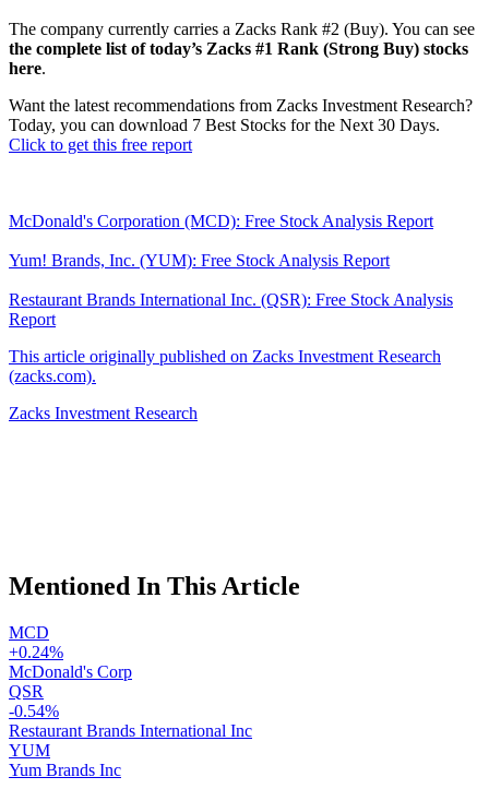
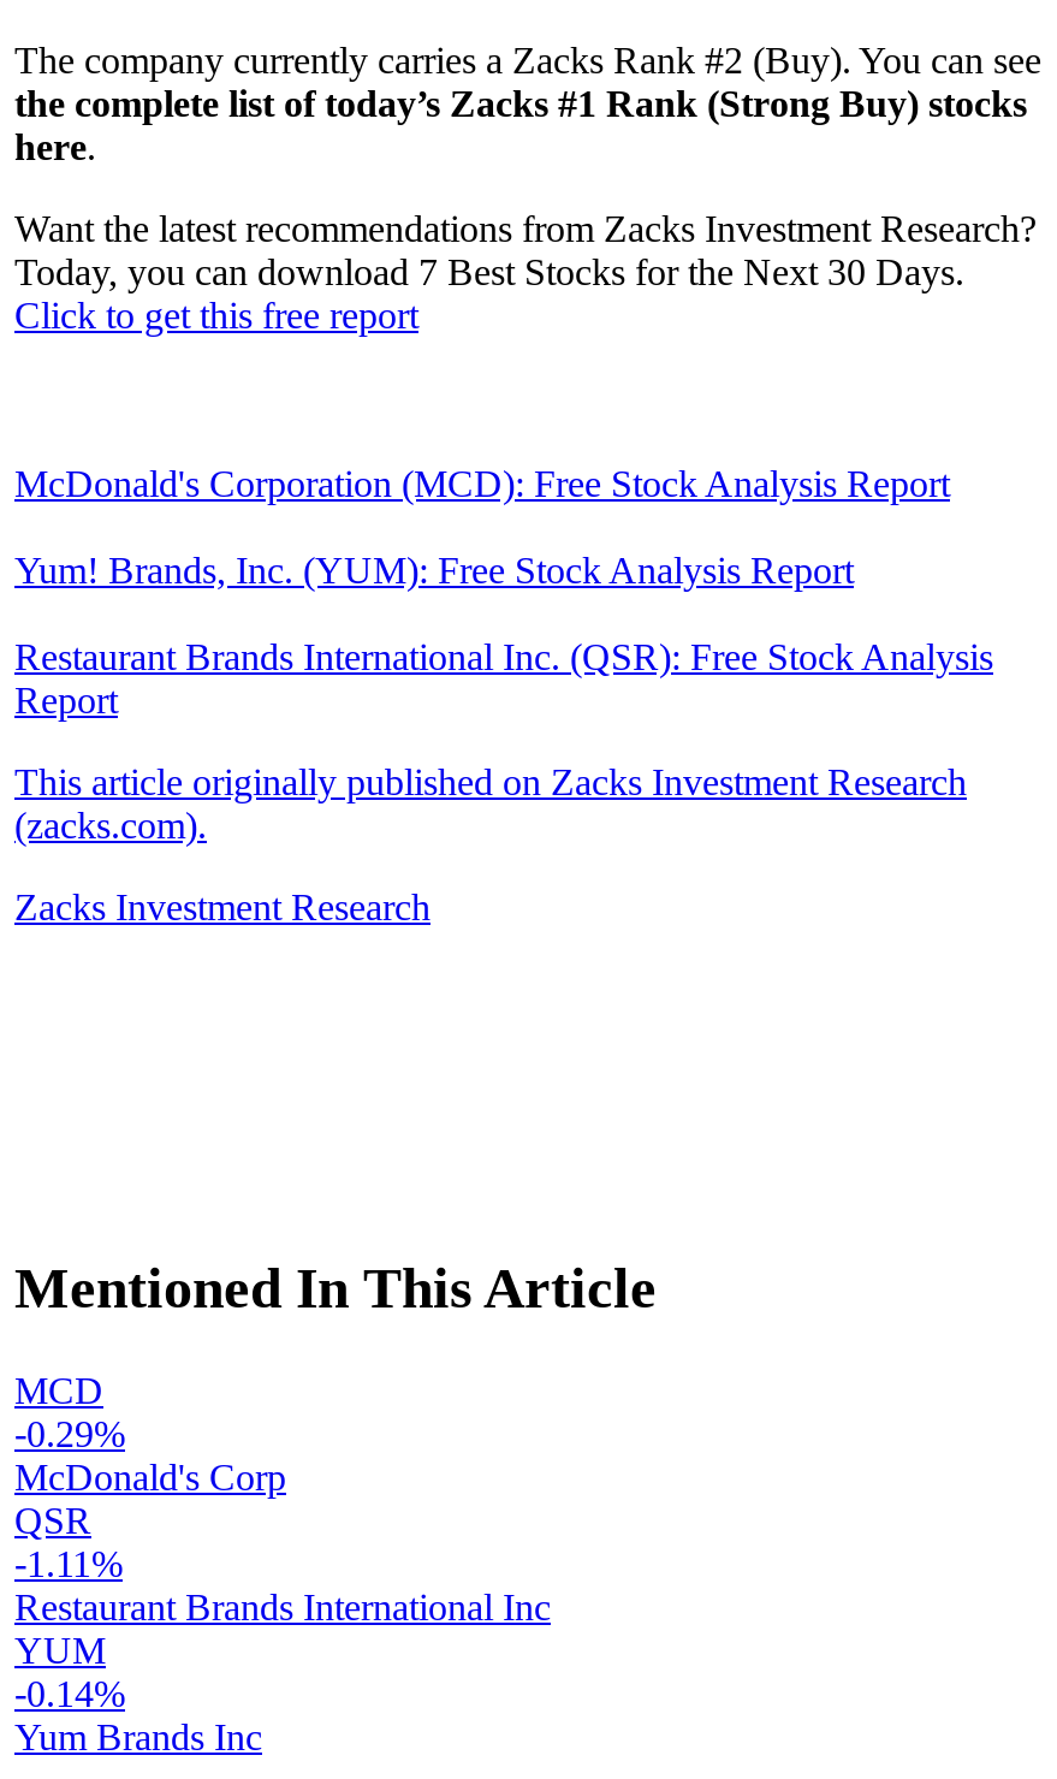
[9,643,63,661] +0.24% -> [14,1413,125,1454] -0.29%
[9,702,59,720] -0.54% -> [14,1543,123,1584] -1.11%
none -> [14,1673,125,1714] -0.14%

